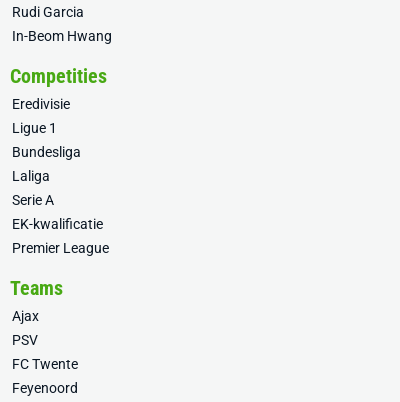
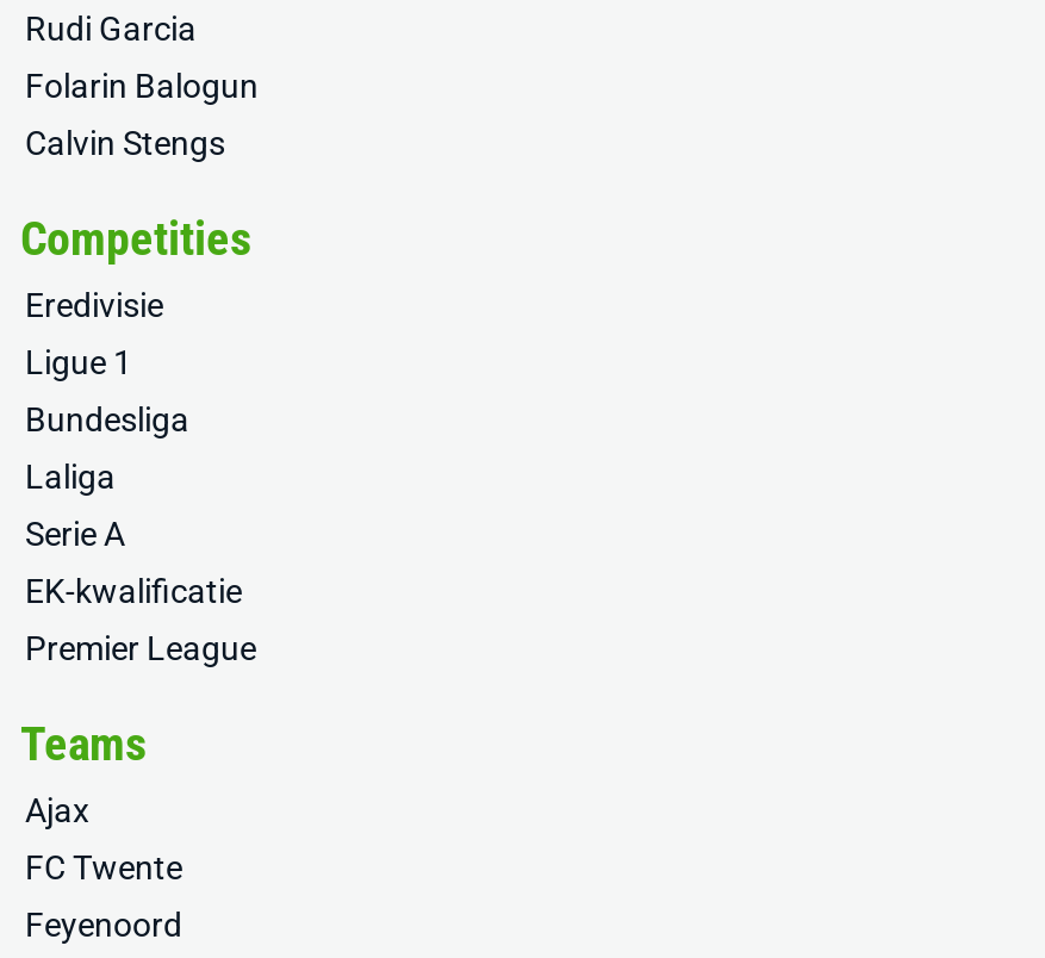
[12,28,112,44] In-Beom Hwang -> [25,67,259,163] Folarin Balogun | Calvin Stengs
moved [10,64,109,324] -> [20,210,256,830]: Competities | Eredivisie | Ligue 1 | ... | Teams | Ajax
[12,332,38,348] PSV -> none

